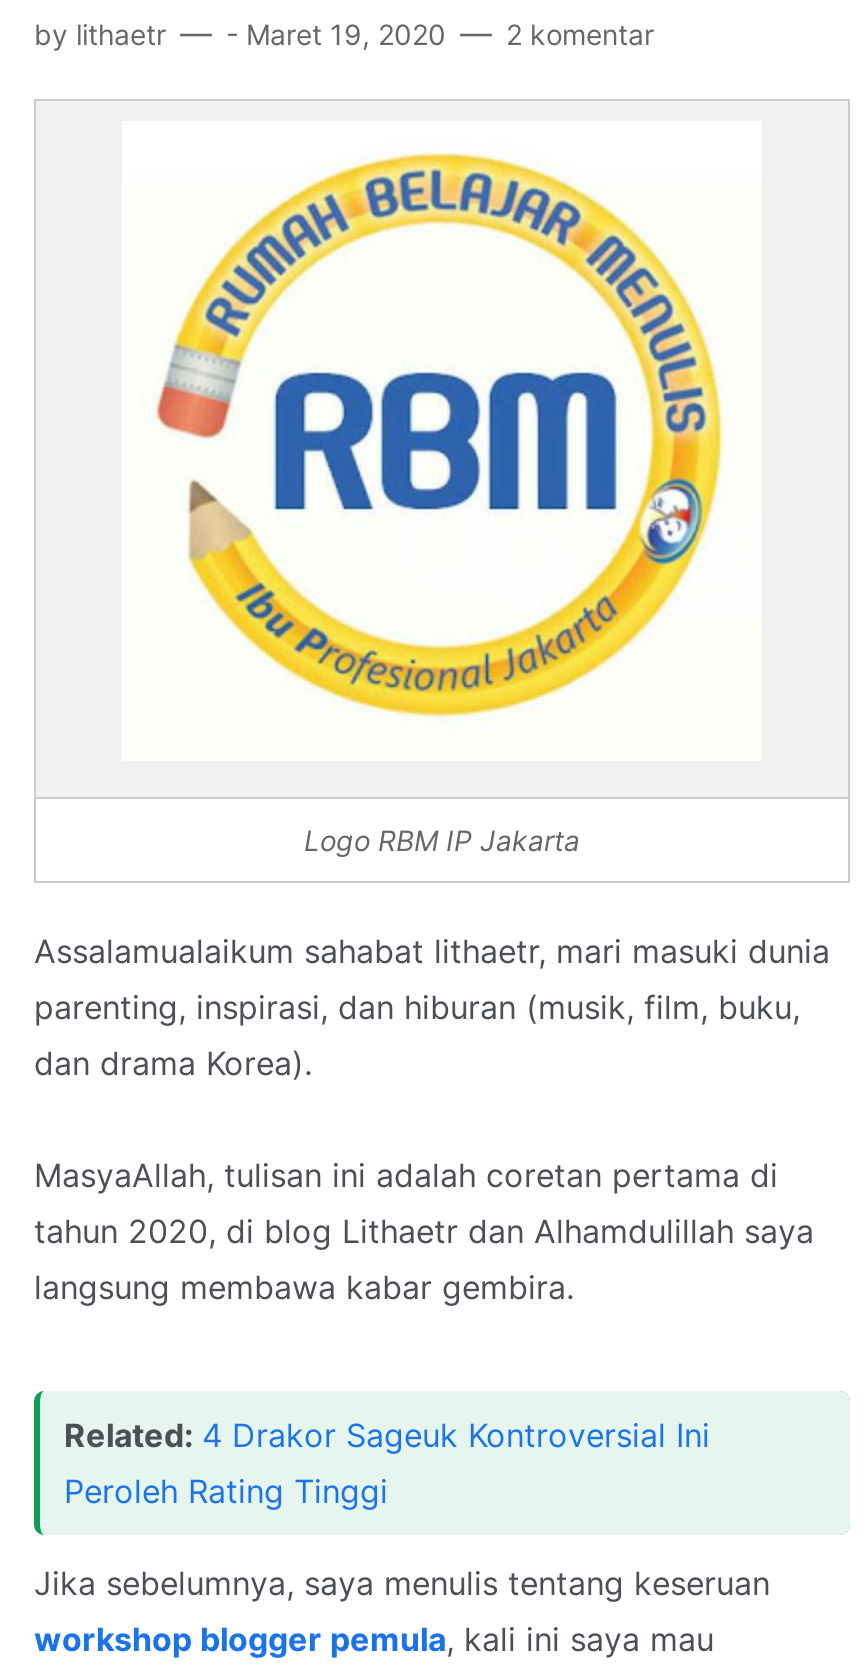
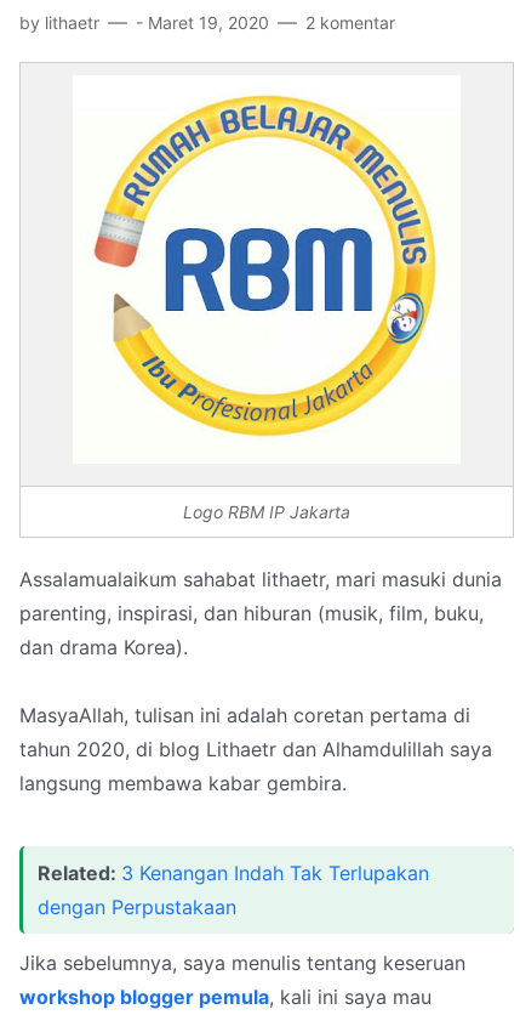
[64,1415,710,1511] Related: 4 Drakor Sageuk Kontroversial Ini | Peroleh Rating Tinggi -> [38,861,429,919] Related: 3 Kenangan Indah Tak Terlupakan | dengan Perpustakaan

